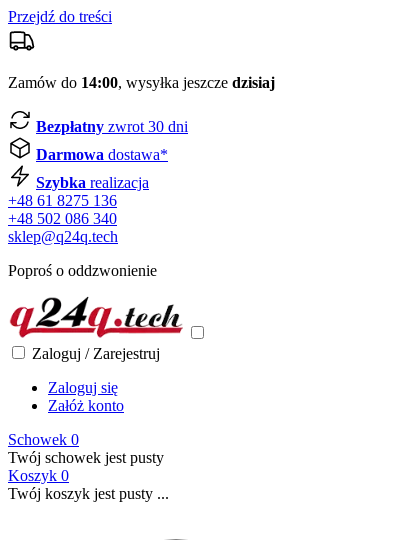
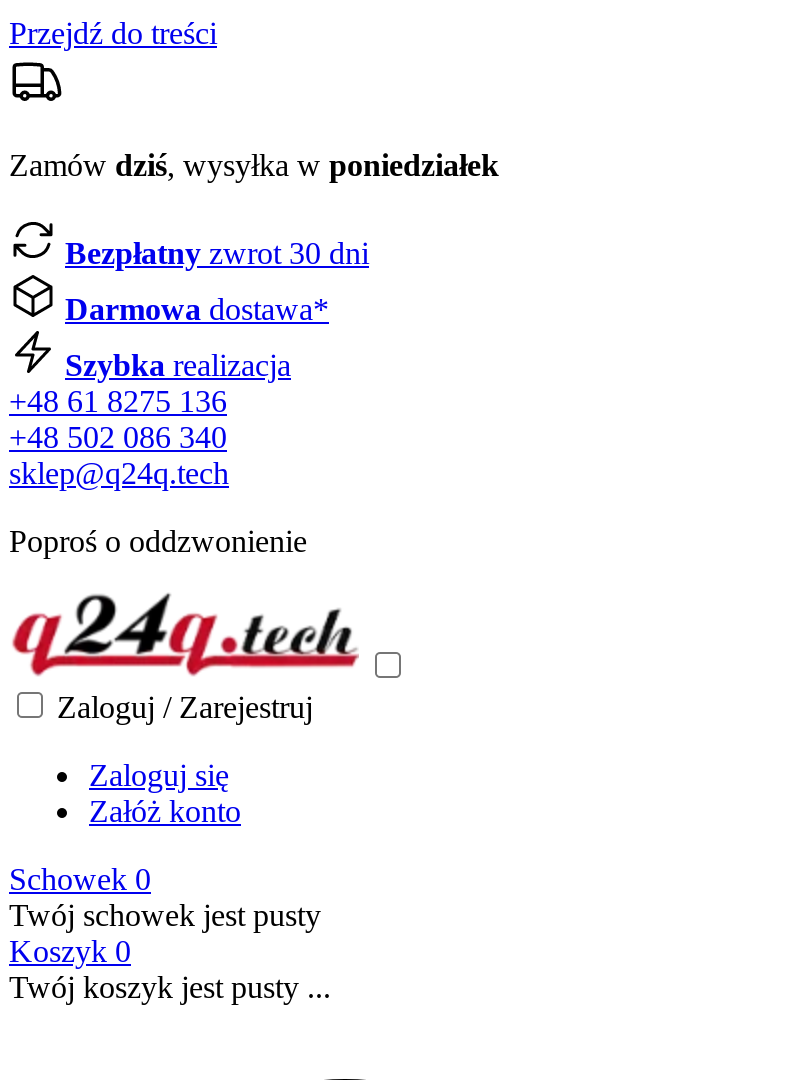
[8,74,275,91] Zamów do 14:00, wysyłka jeszcze dzisiaj -> [9,148,499,182] Zamów dziś, wysyłka w poniedziałek

